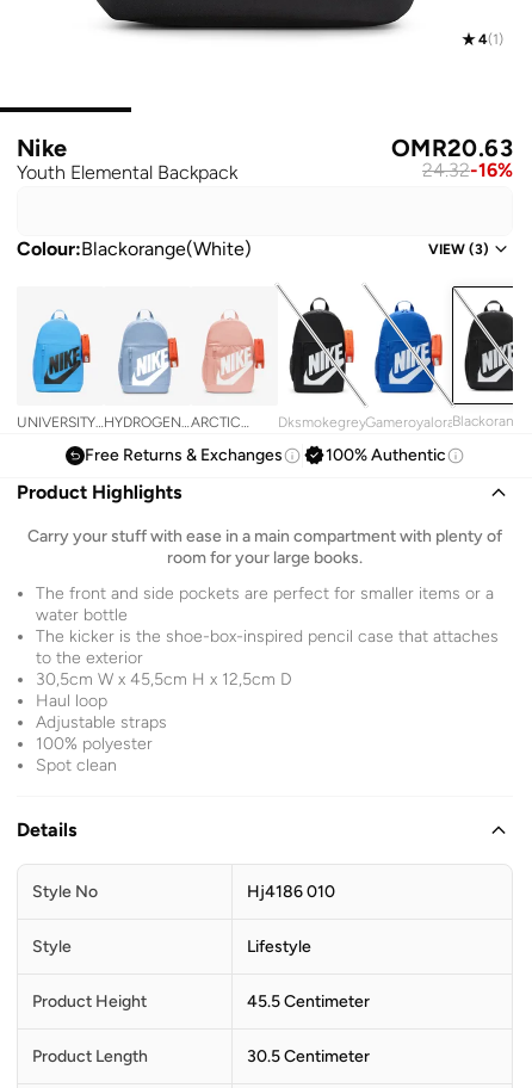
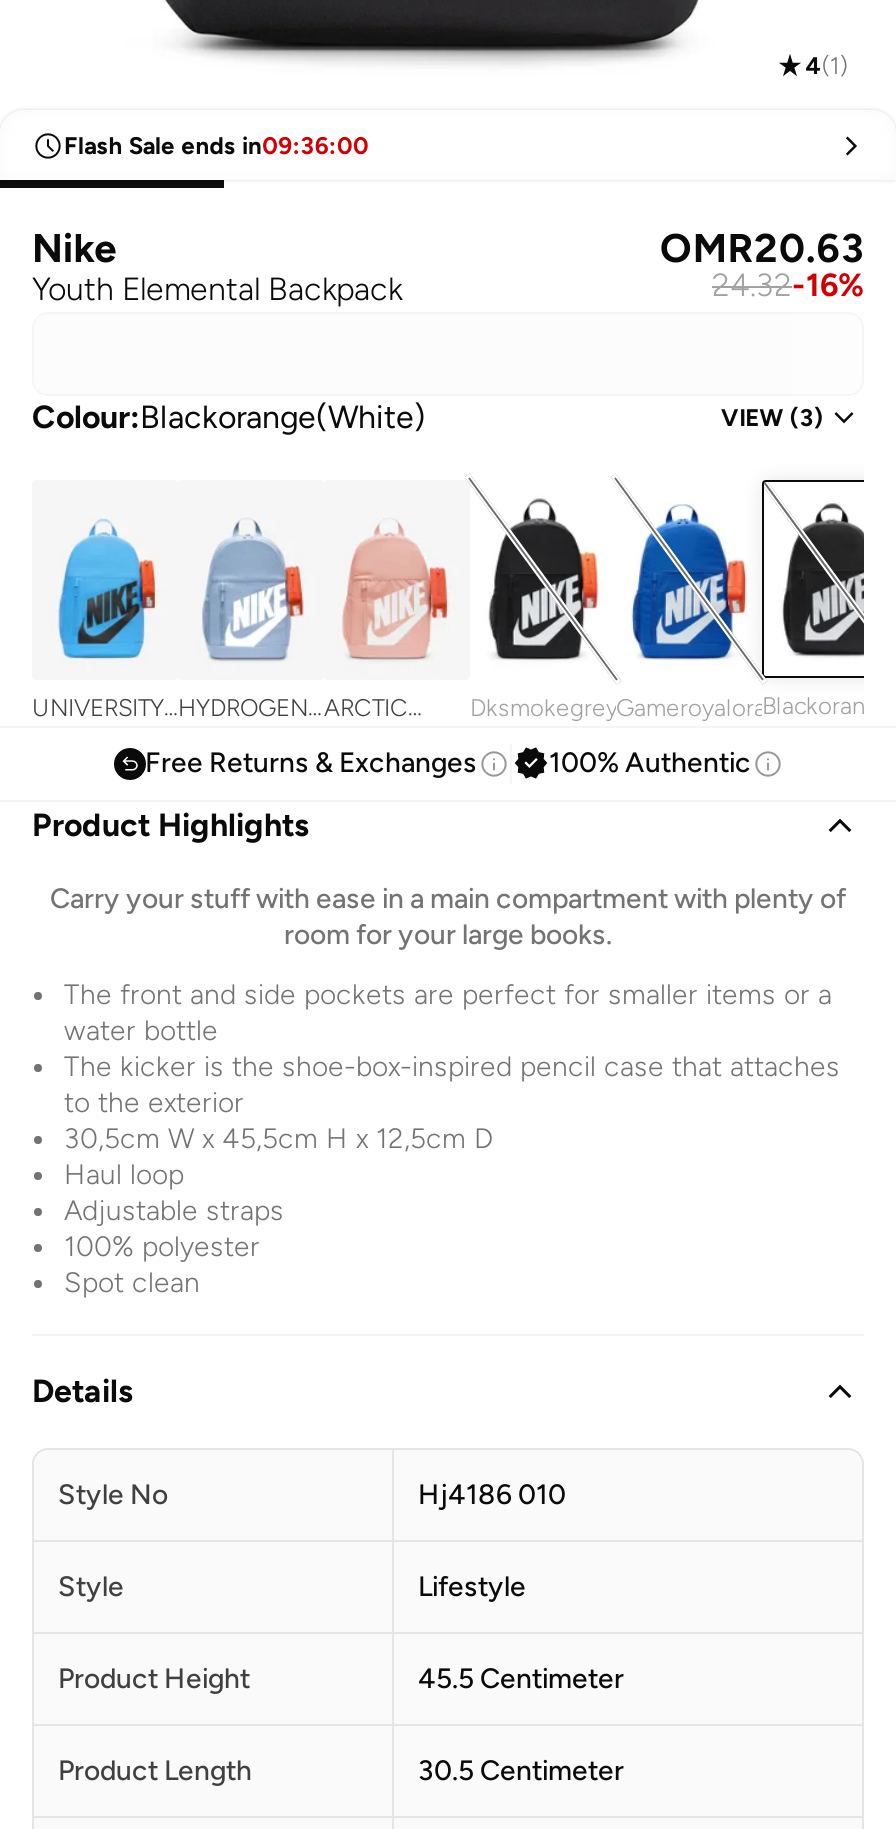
none -> [64,132,369,160] Flash Sale ends in09:36:00

